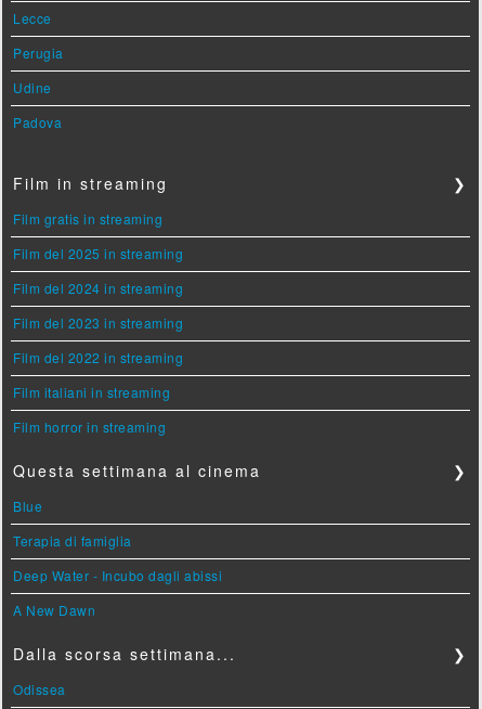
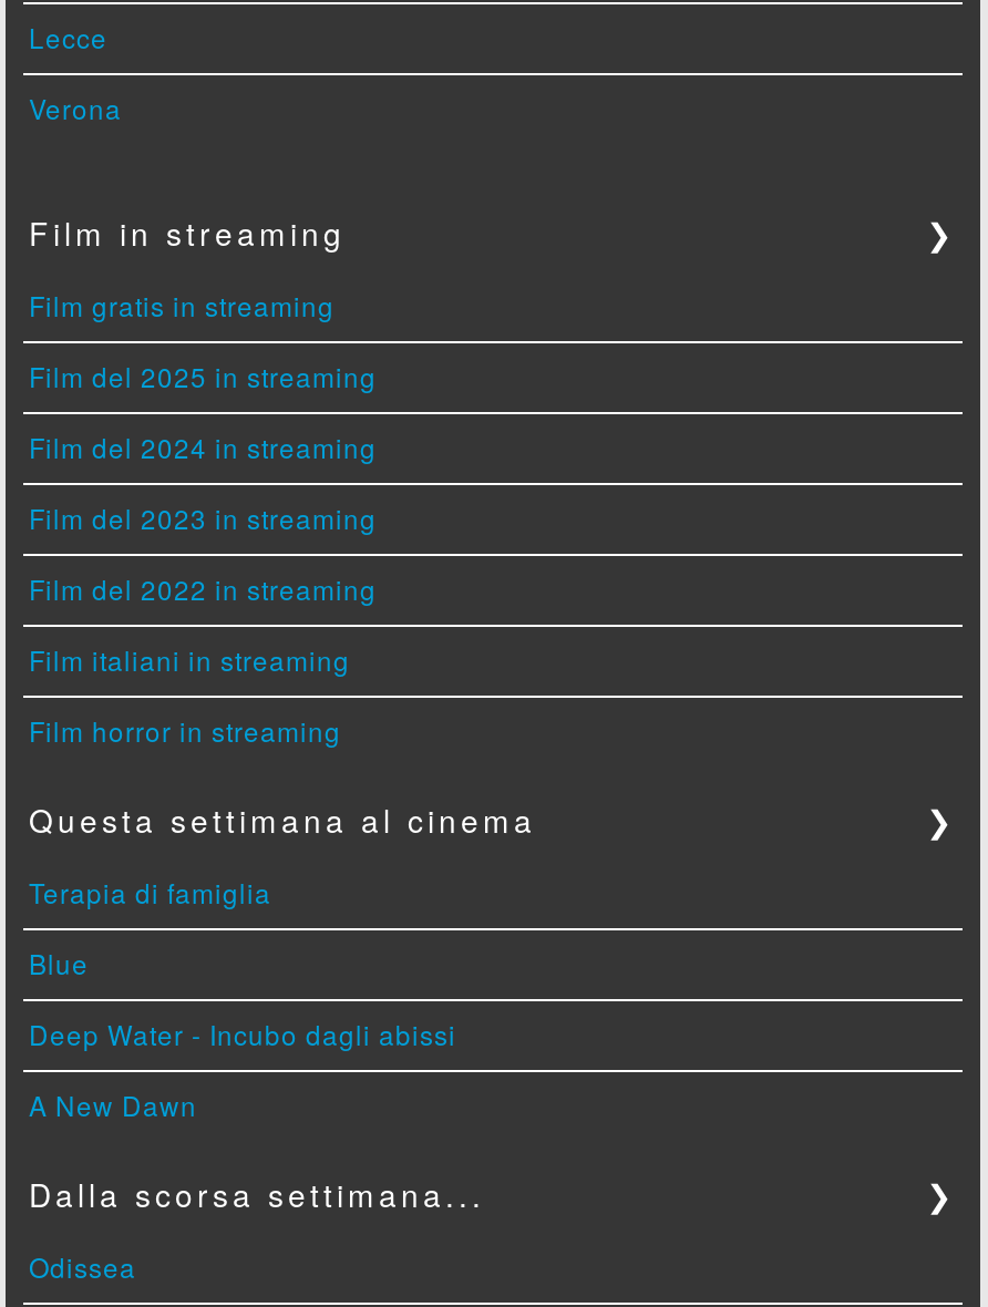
[14,44,64,132] Perugia | Udine | Padova -> [29,90,122,127] Verona
moved [14,532,132,550] -> [29,874,271,912]: Terapia di famiglia

